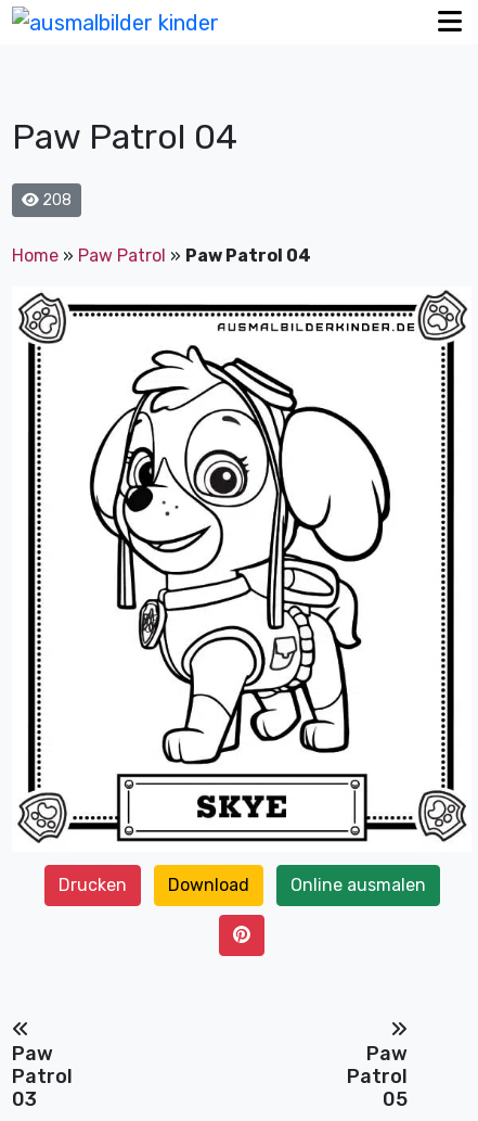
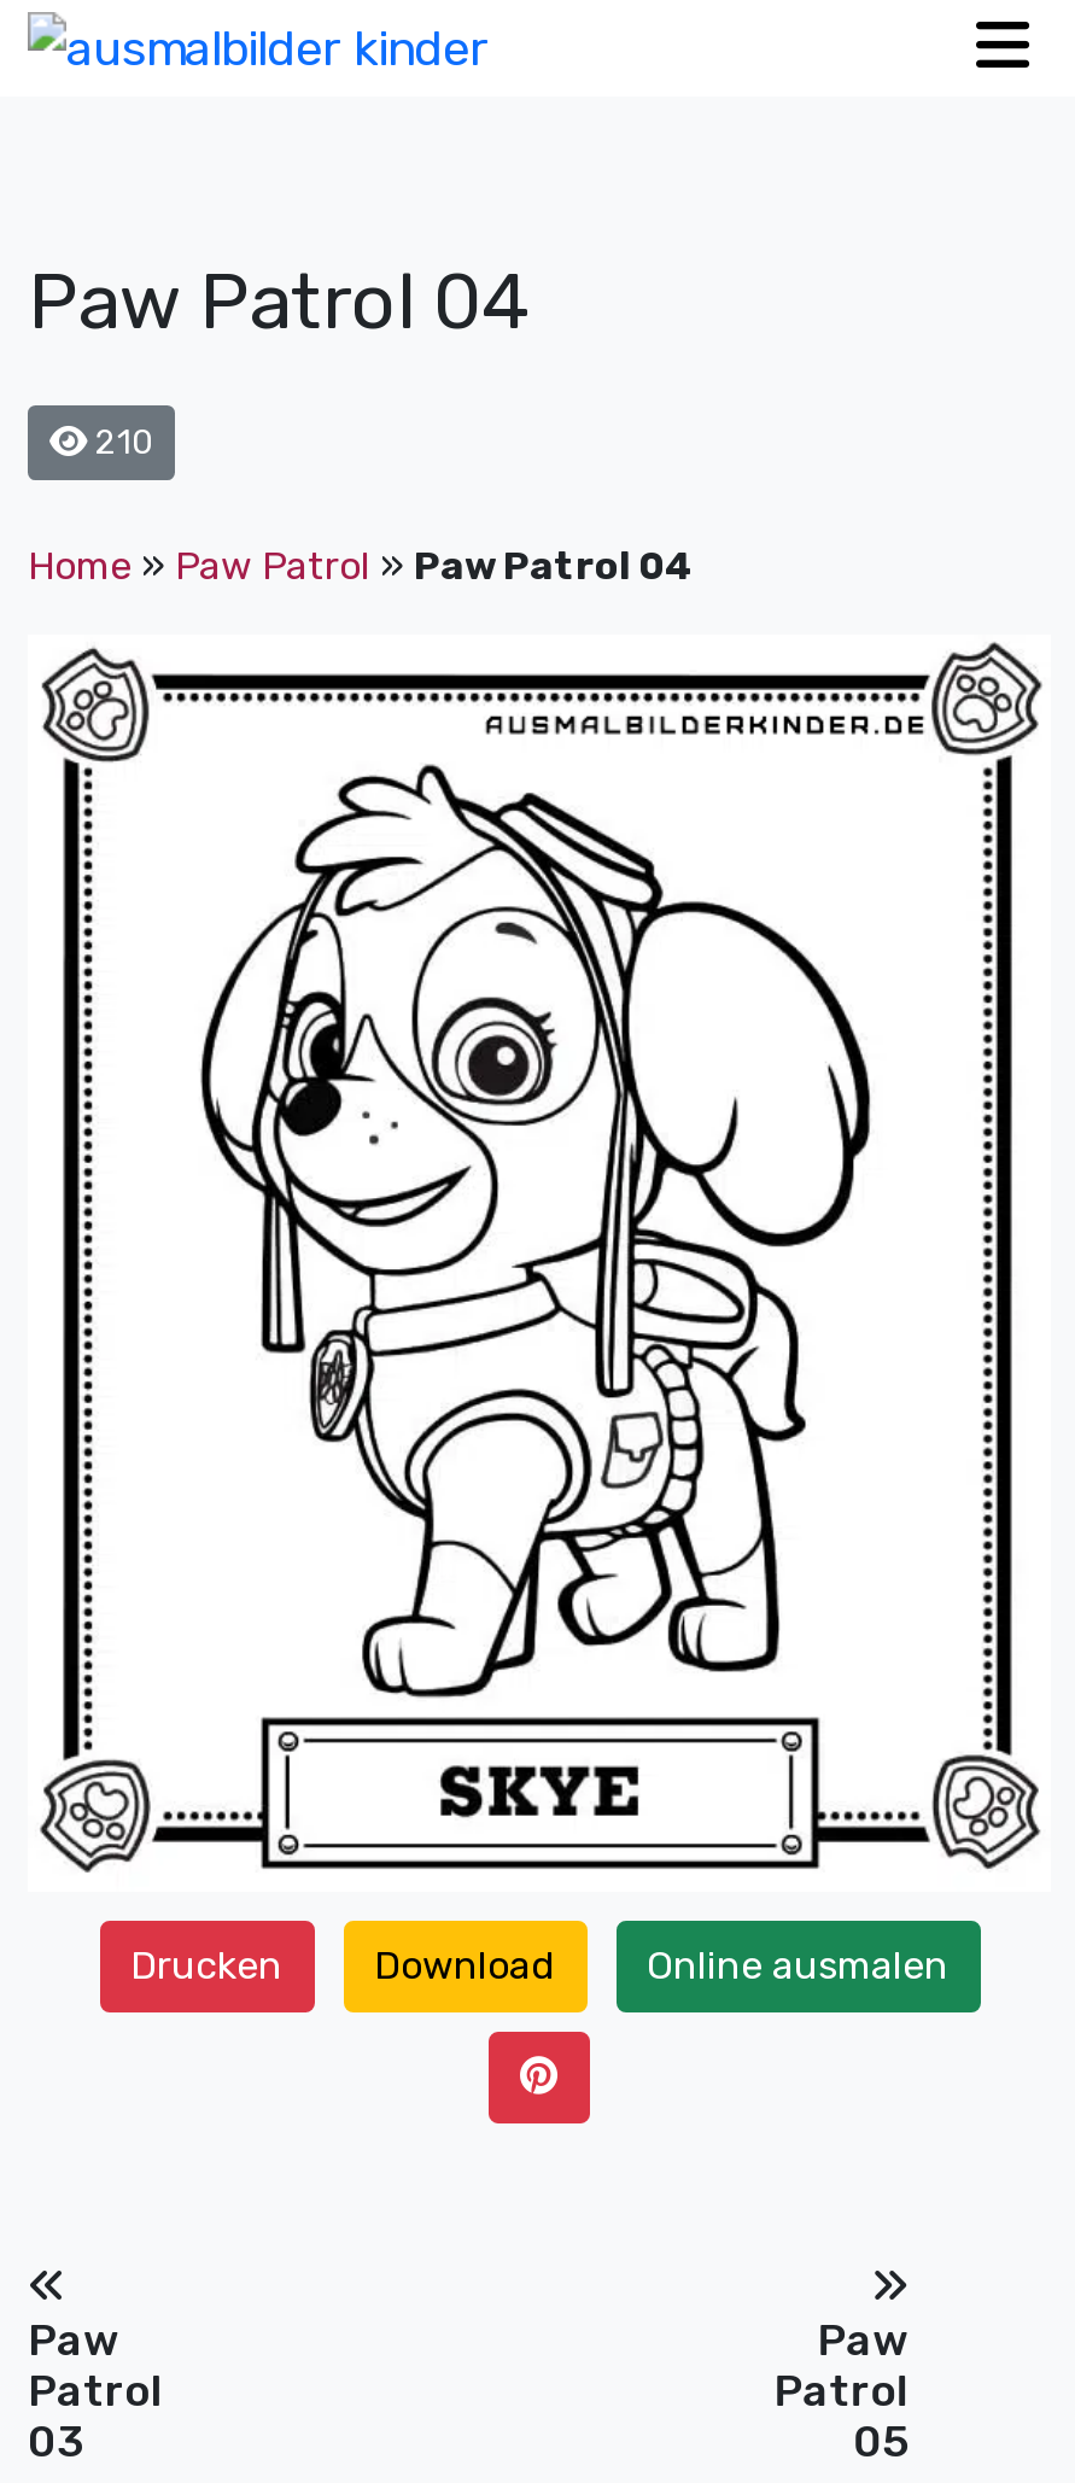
[39,191,72,209] 208 -> [88,422,153,463] 210

